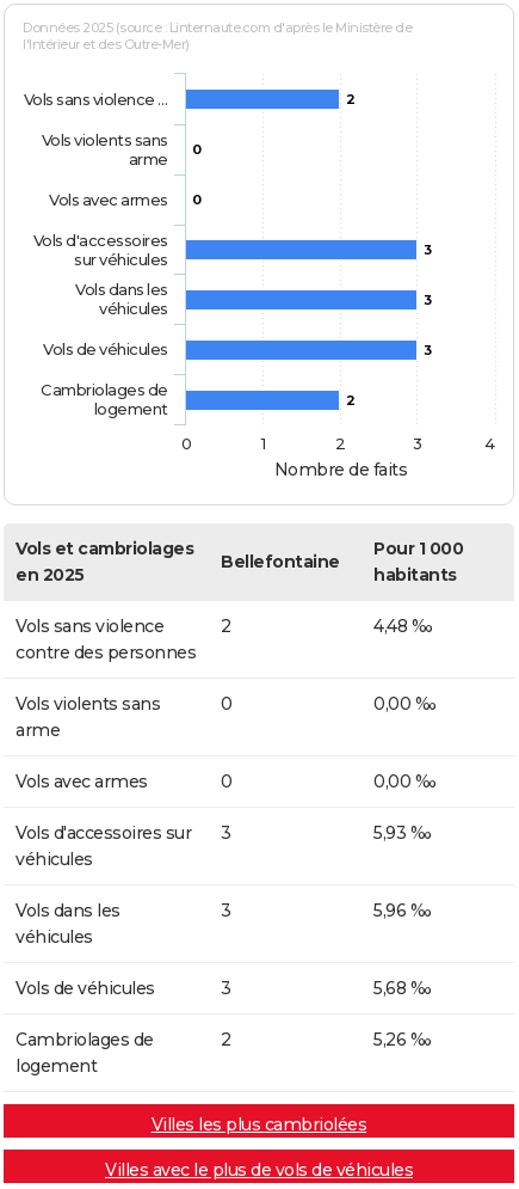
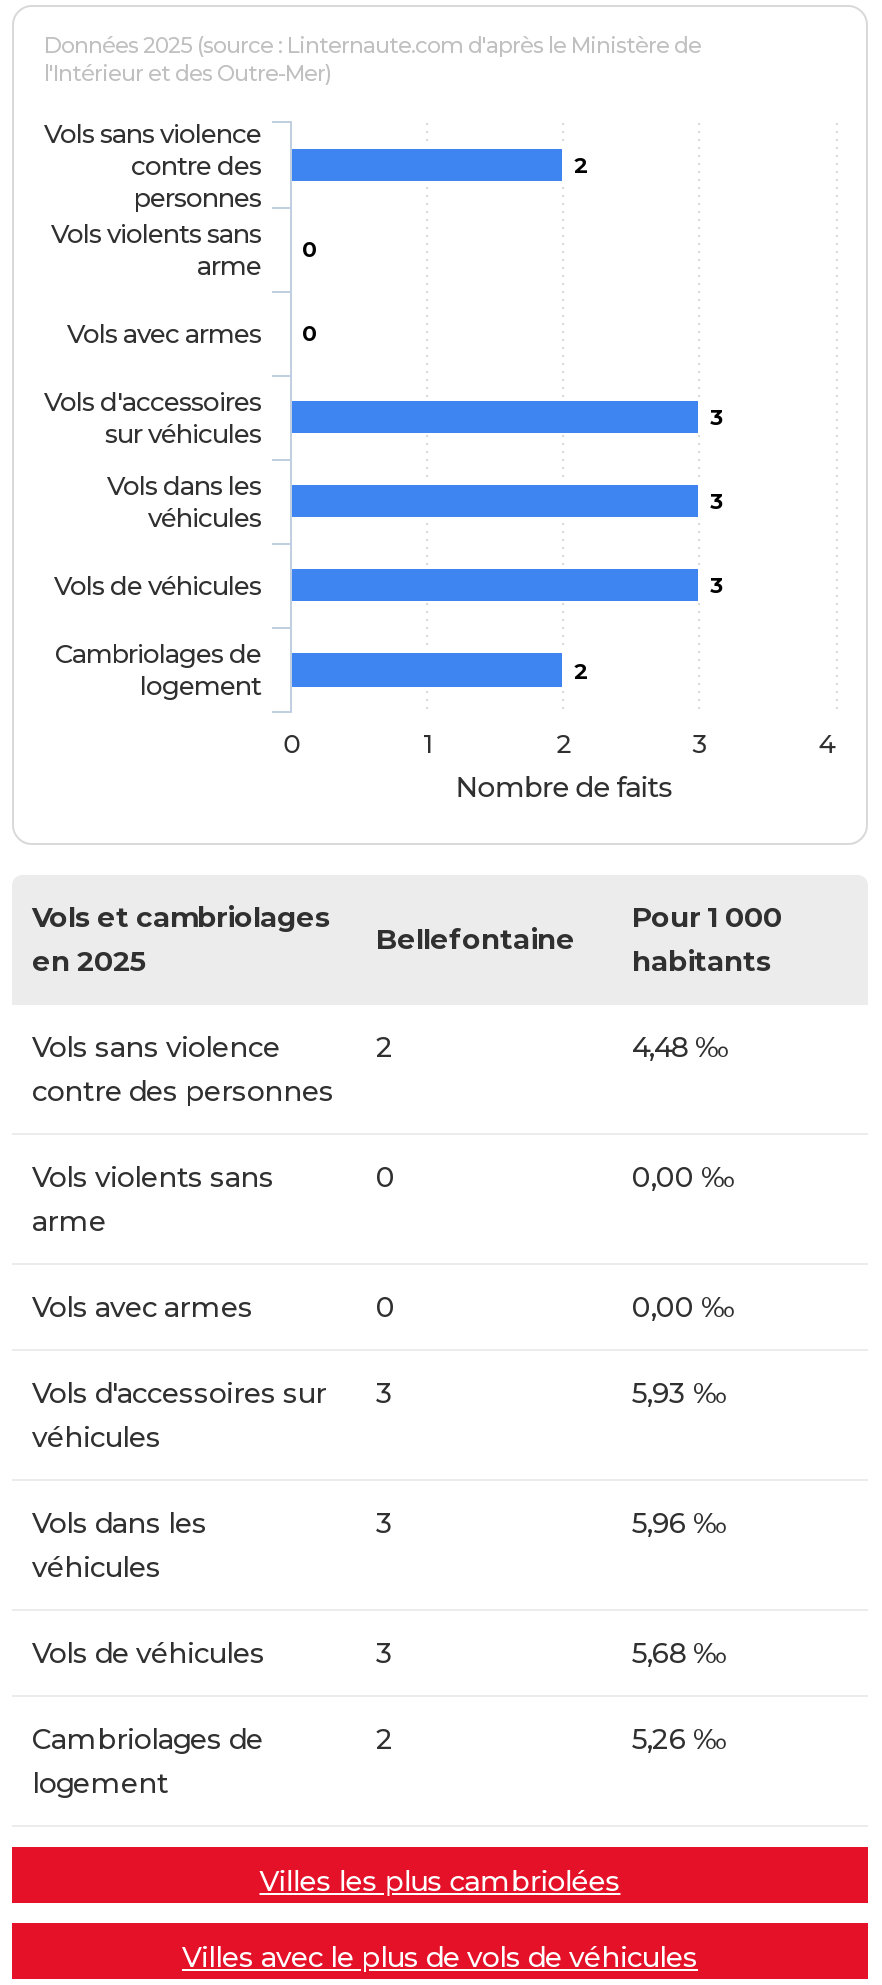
[23,89,168,109] Vols sans violence … -> [44,118,262,214] Vols sans violence | contre des | personnes

